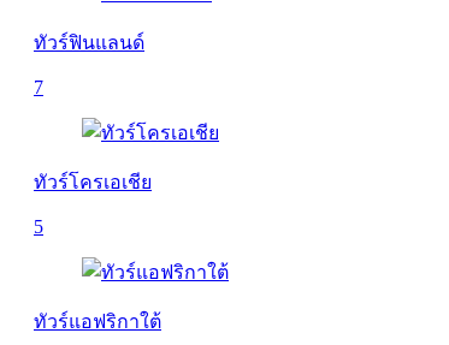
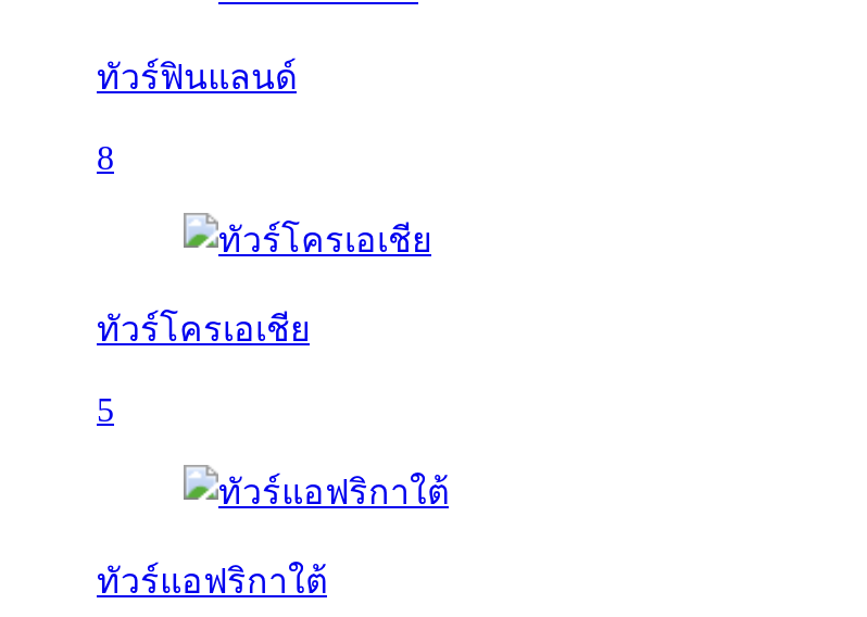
[34,77,43,97] 7 -> [97,139,114,176] 8

